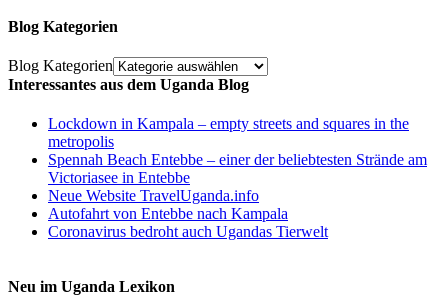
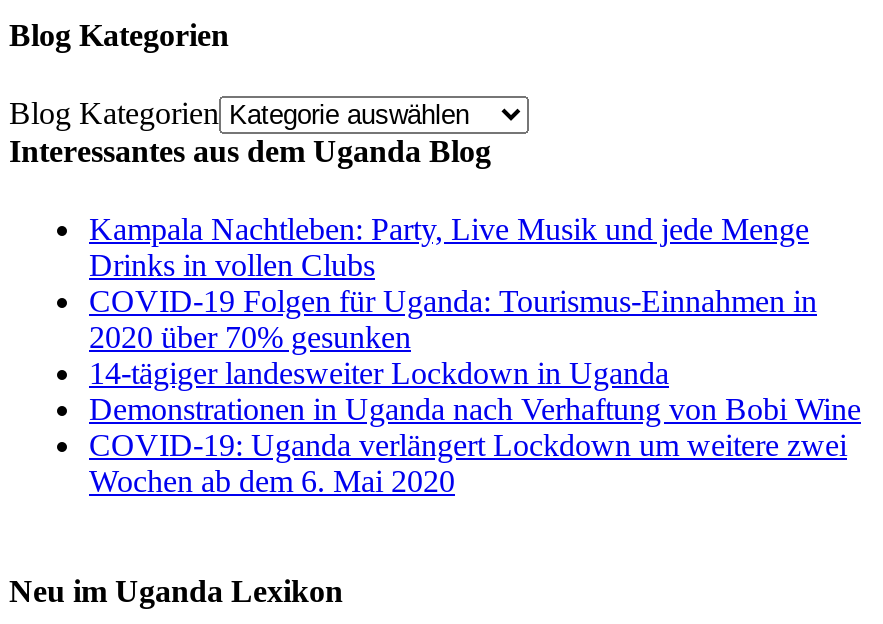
[48,115,427,240] Lockdown in Kampala – empty streets and squares in the | metropolis | Spennah Beach Entebbe – einer der beliebtesten Strände am | Victoriasee in Entebbe | Neue Website TravelUganda.info | Autofahrt von Entebbe nach Kampala | Coronavirus bedroht auch Ugandas Tierwelt -> [89,212,861,498] Kampala Nachtleben: Party, Live Musik und jede Menge | Drinks in vollen Clubs | COVID-19 Folgen für Uganda: Tourismus-Einnahmen in | 2020 über 70% gesunken | 14-tägiger landesweiter Lockdown in Uganda | Demonstrationen in Uganda nach Verhaftung von Bobi Wine | COVID-19: Uganda verlängert Lockdown um weitere zwei | Wochen ab dem 6. Mai 2020

